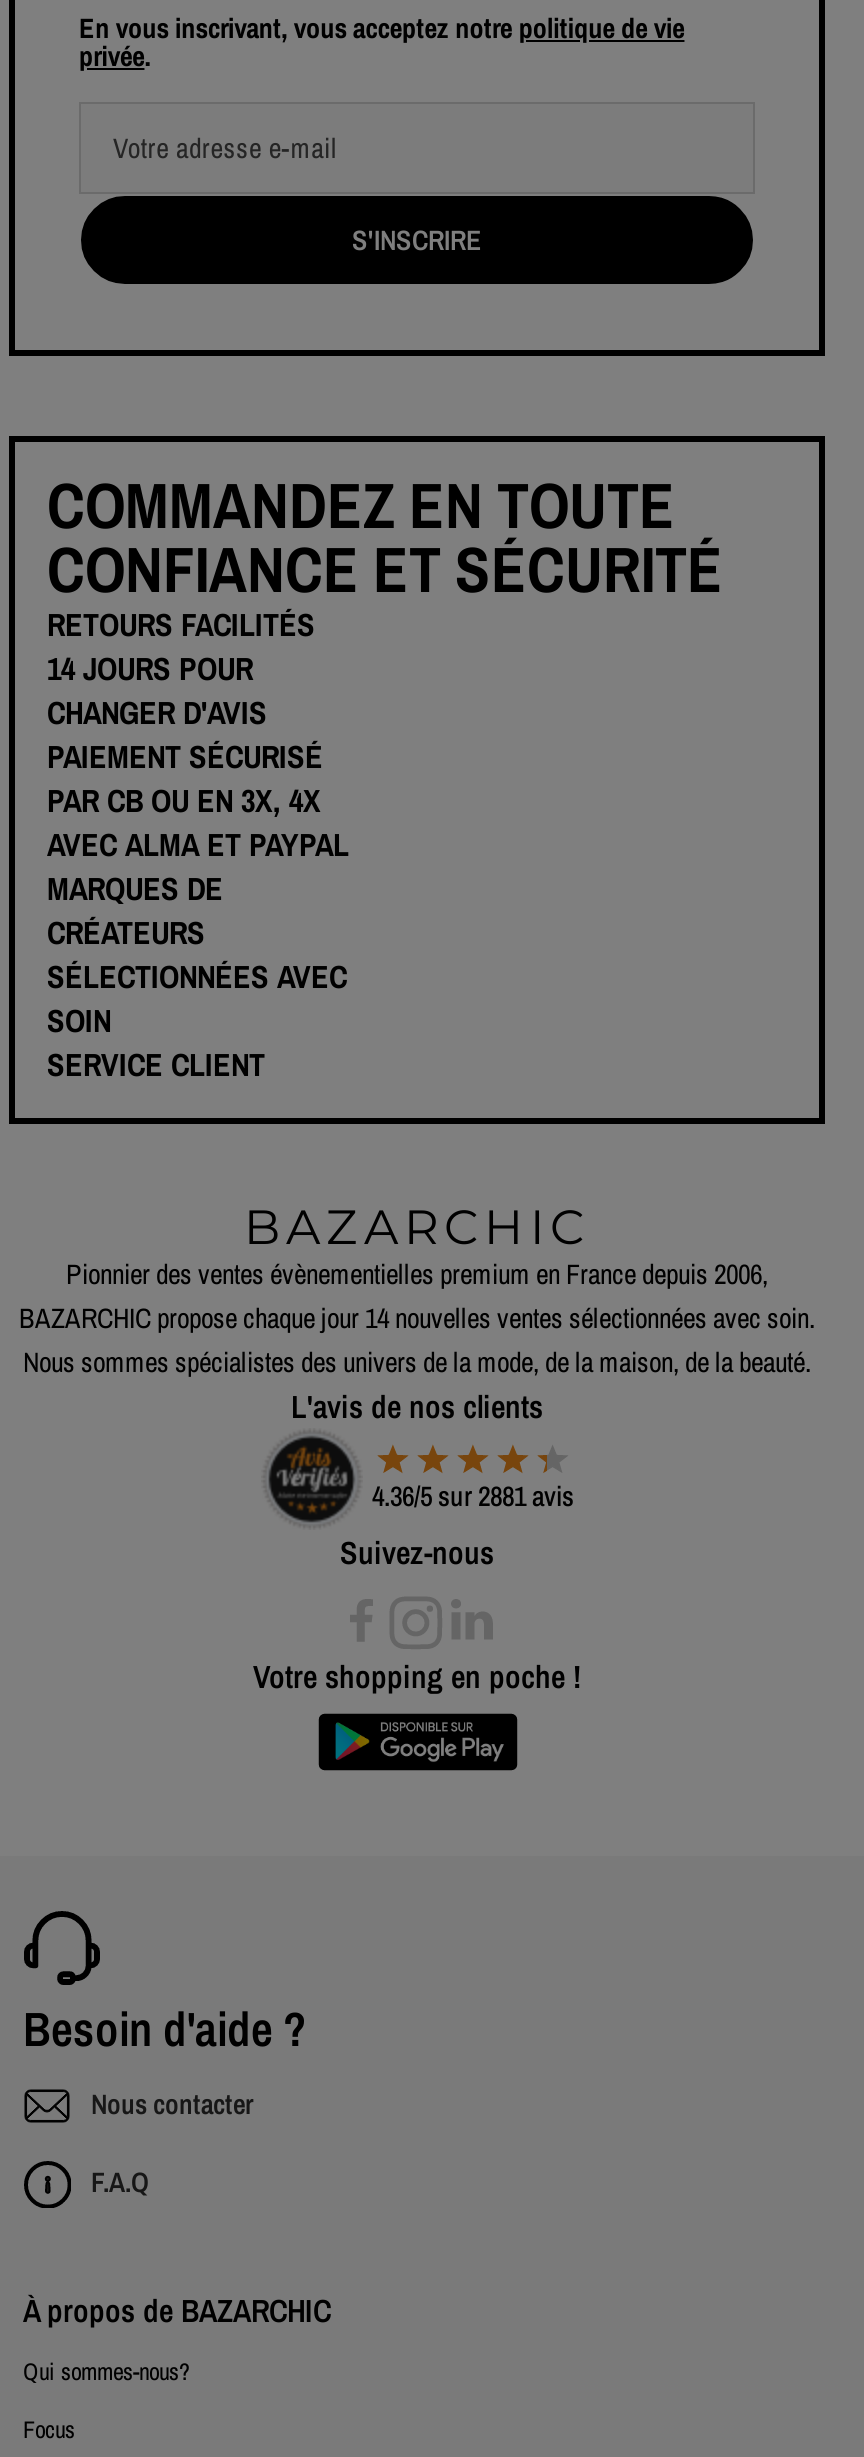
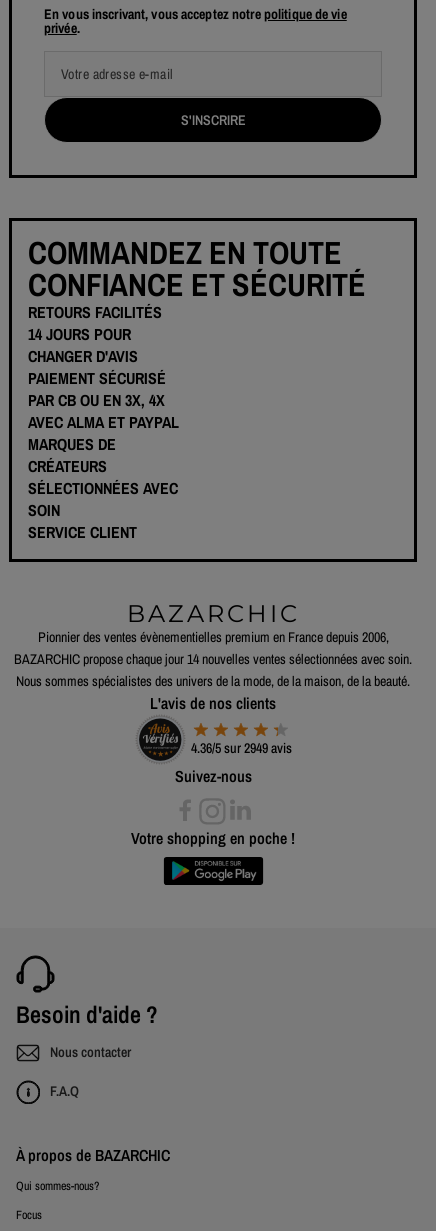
[372,1478,574,1514] 4.36/5 sur 2881 avis -> [190,739,291,757] 4.36/5 sur 2949 avis

